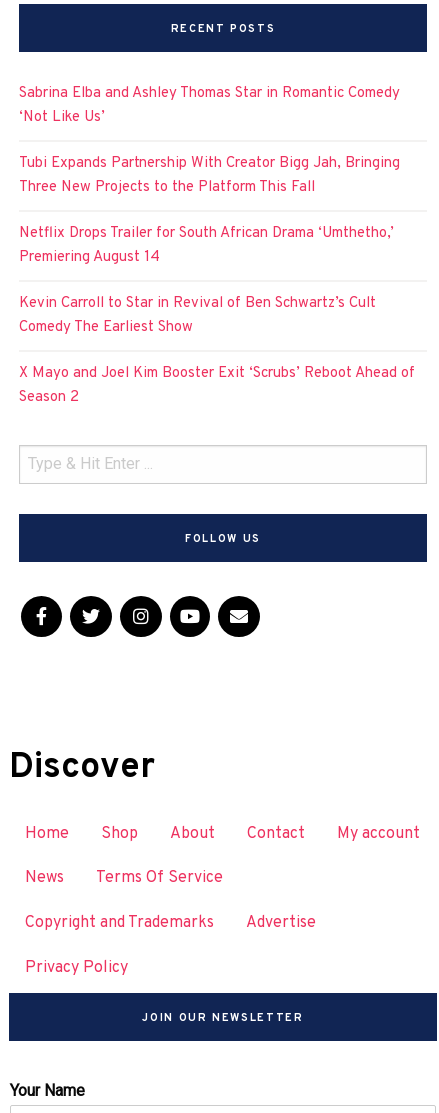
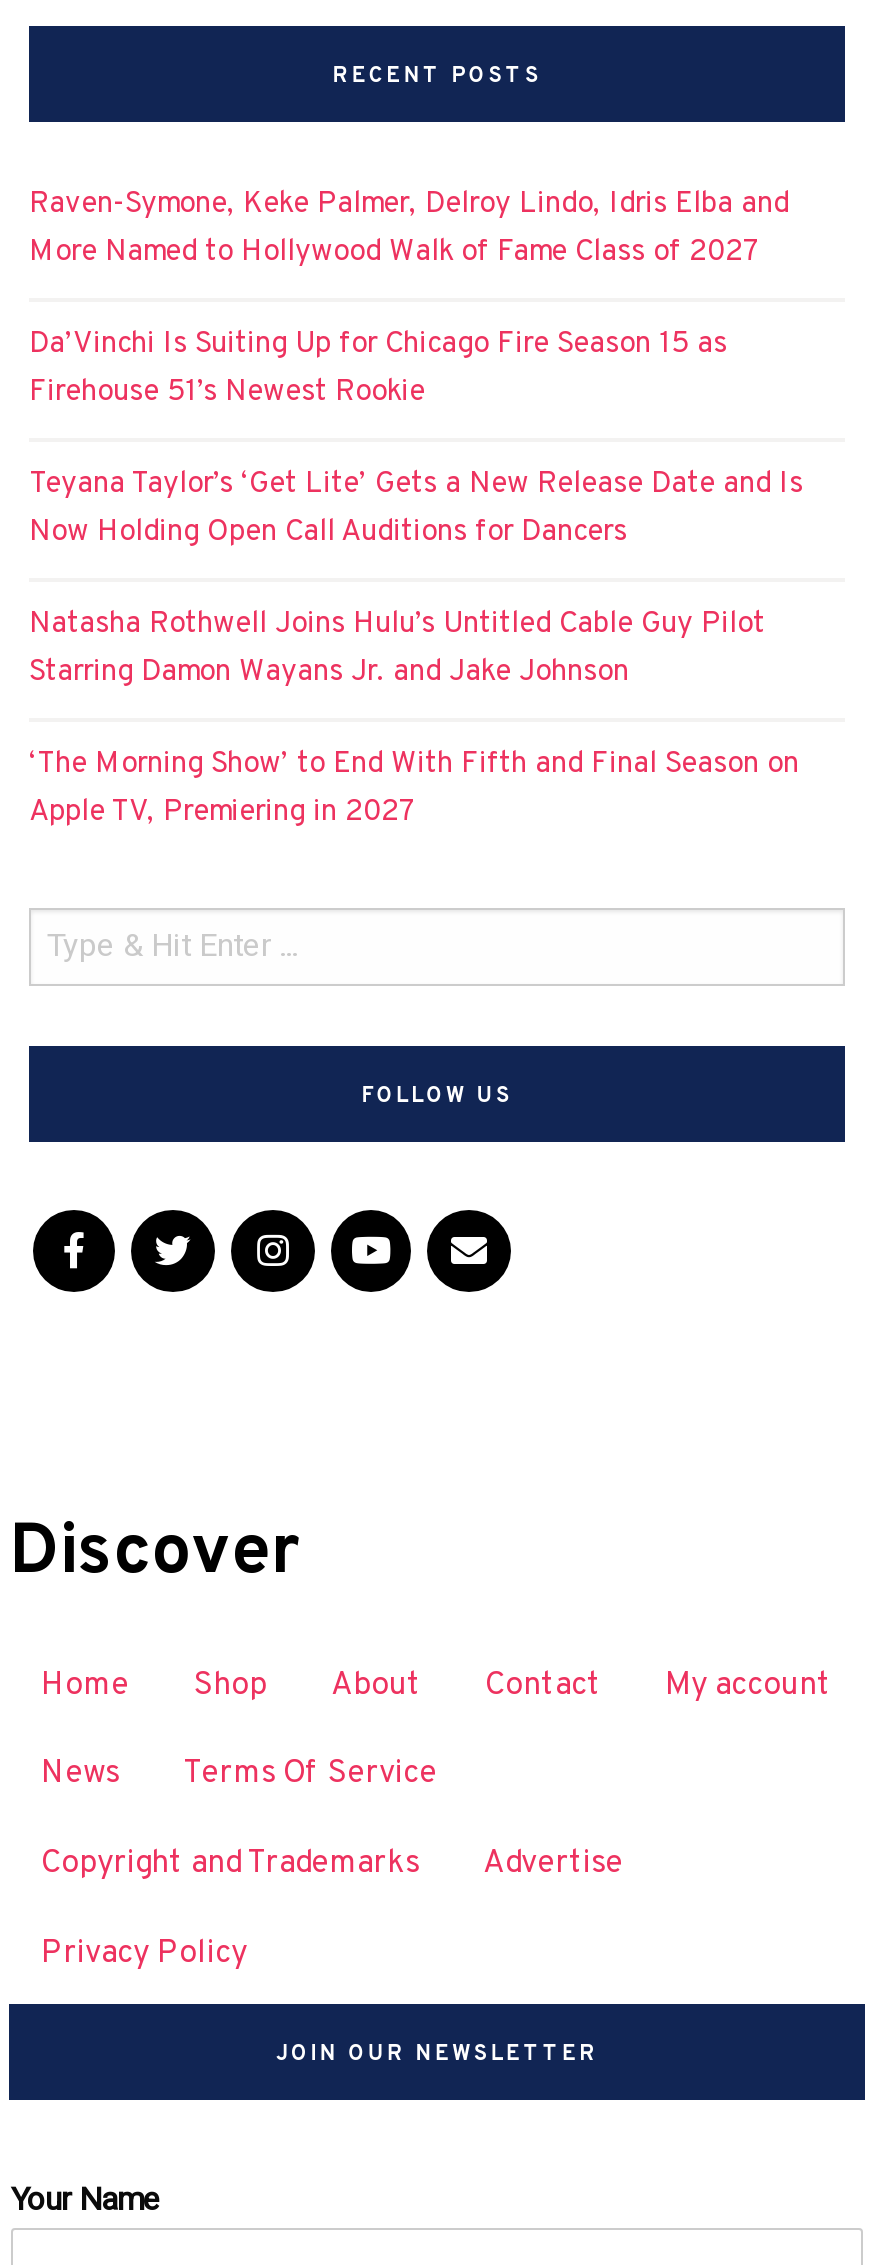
[19,84,400,127] Sabrina Elba and Ashley Thomas Star in Romantic Comedy | ‘Not Like Us’ -> [29,186,789,272] Raven-Symone, Keke Palmer, Delroy Lindo, Idris Elba and | More Named to Hollywood Walk of Fame Class of 2027
[19,154,400,197] Tubi Expands Partnership With Creator Bigg Jah, Bringing | Three New Projects to the Platform This Fall -> [29,326,727,412] Da’Vinchi Is Suiting Up for Chicago Fire Season 15 as | Firehouse 51’s Newest Rookie
[19,224,394,267] Netflix Drops Trailer for South African Drama ‘Umthetho,’ | Premiering August 14 -> [29,466,803,552] Teyana Taylor’s ‘Get Lite’ Gets a New Release Date and Is | Now Holding Open Call Auditions for Dancers
[19,294,376,337] Kevin Carroll to Star in Revival of Ben Schwartz’s Cult | Comedy The Earliest Show -> [29,606,765,692] Natasha Rothwell Joins Hulu’s Untitled Cable Guy Pilot | Starring Damon Wayans Jr. and Jake Johnson
[19,364,415,407] X Mayo and Joel Kim Booster Exit ‘Scrubs’ Reboot Ahead of | Season 2 -> [29,746,799,832] ‘The Morning Show’ to End With Fifth and Final Season on | Apple TV, Premiering in 2027

